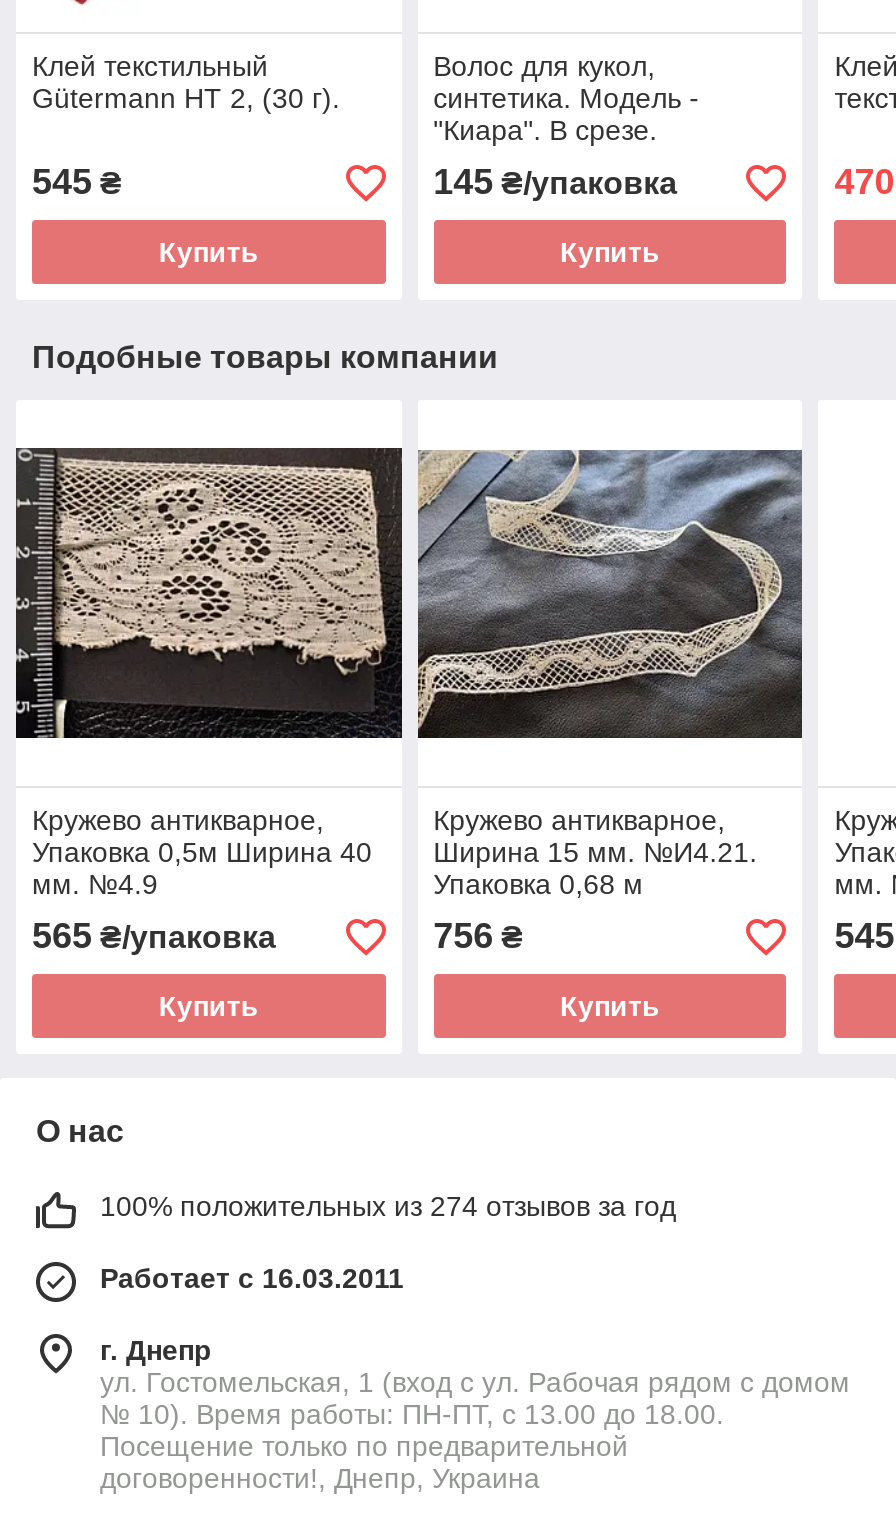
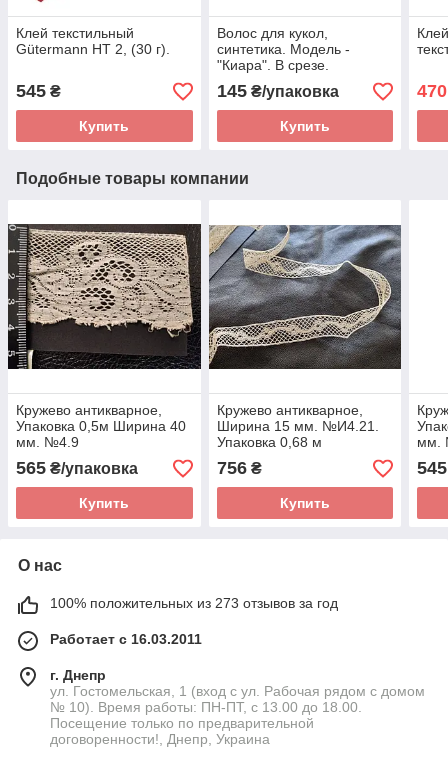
[100,1190,676,1222] 100% положительных из 274 отзывов за год -> [50,595,338,611] 100% положительных из 273 отзывов за год

